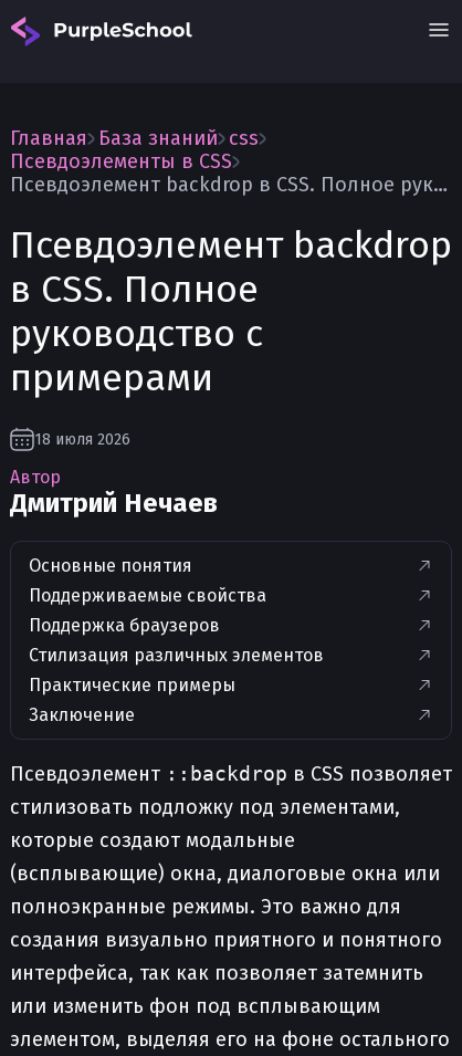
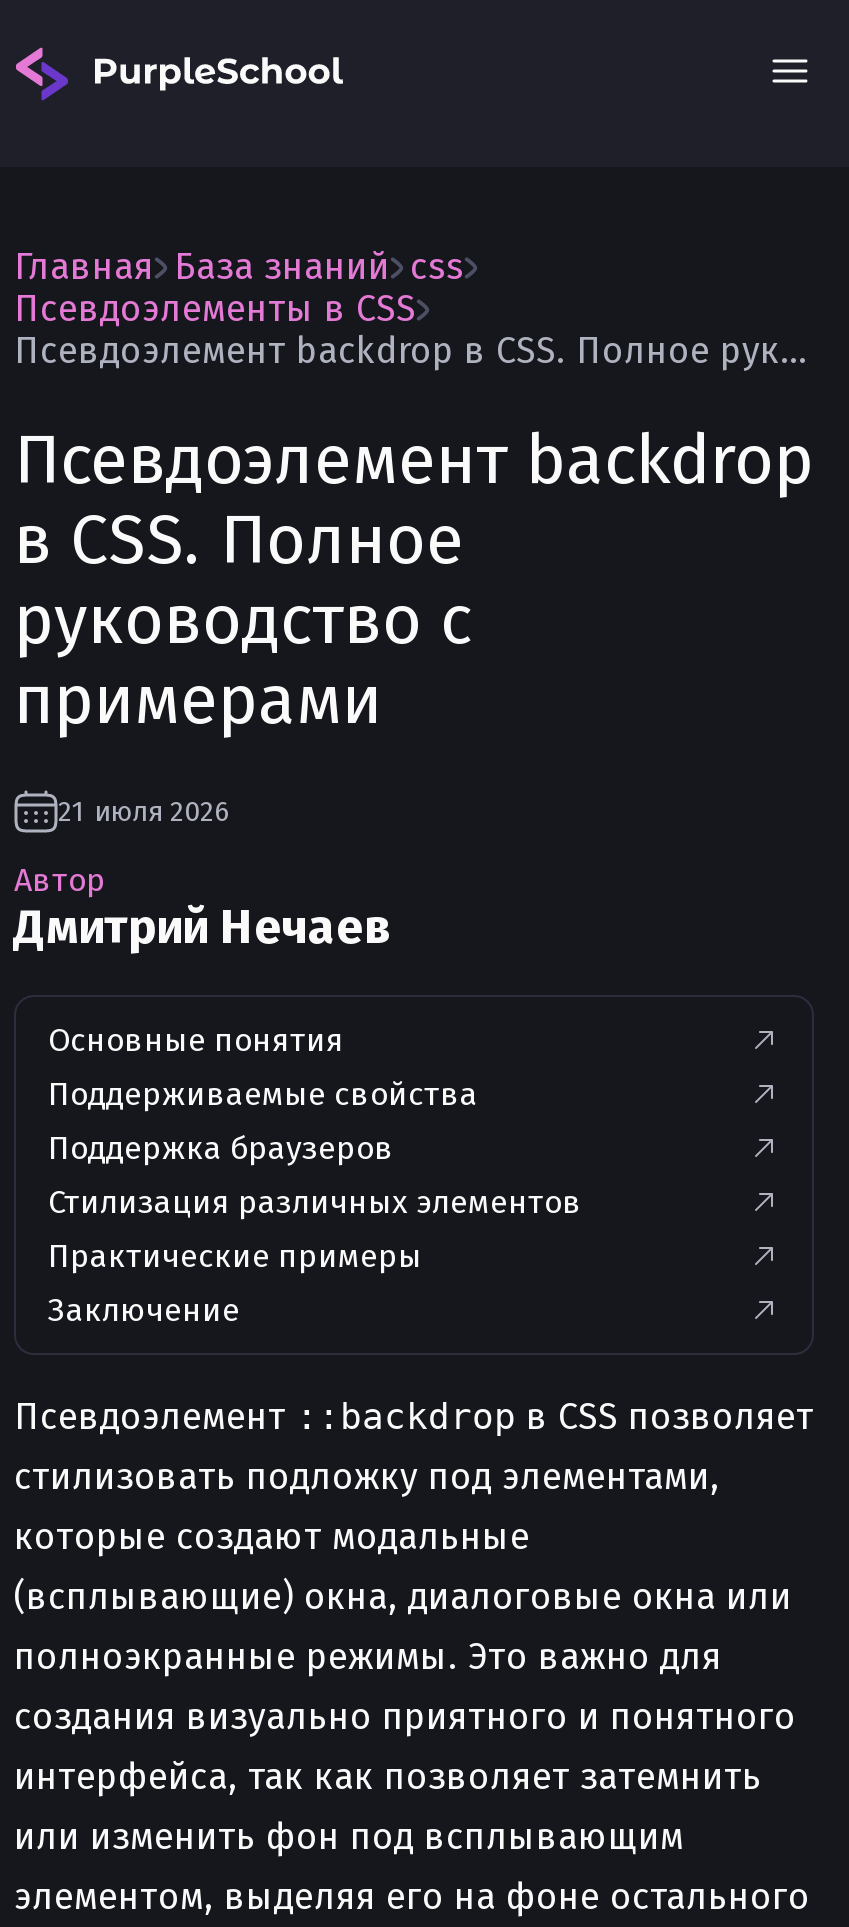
[34,430,130,448] 18 июля 2026 -> [58,794,230,828] 21 июля 2026

